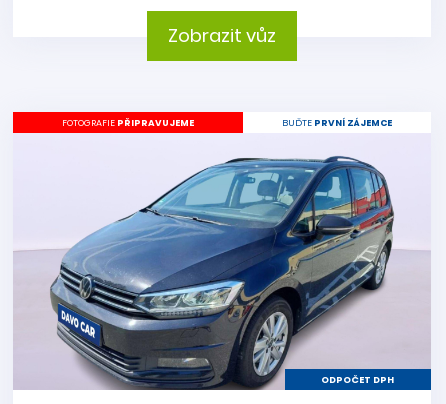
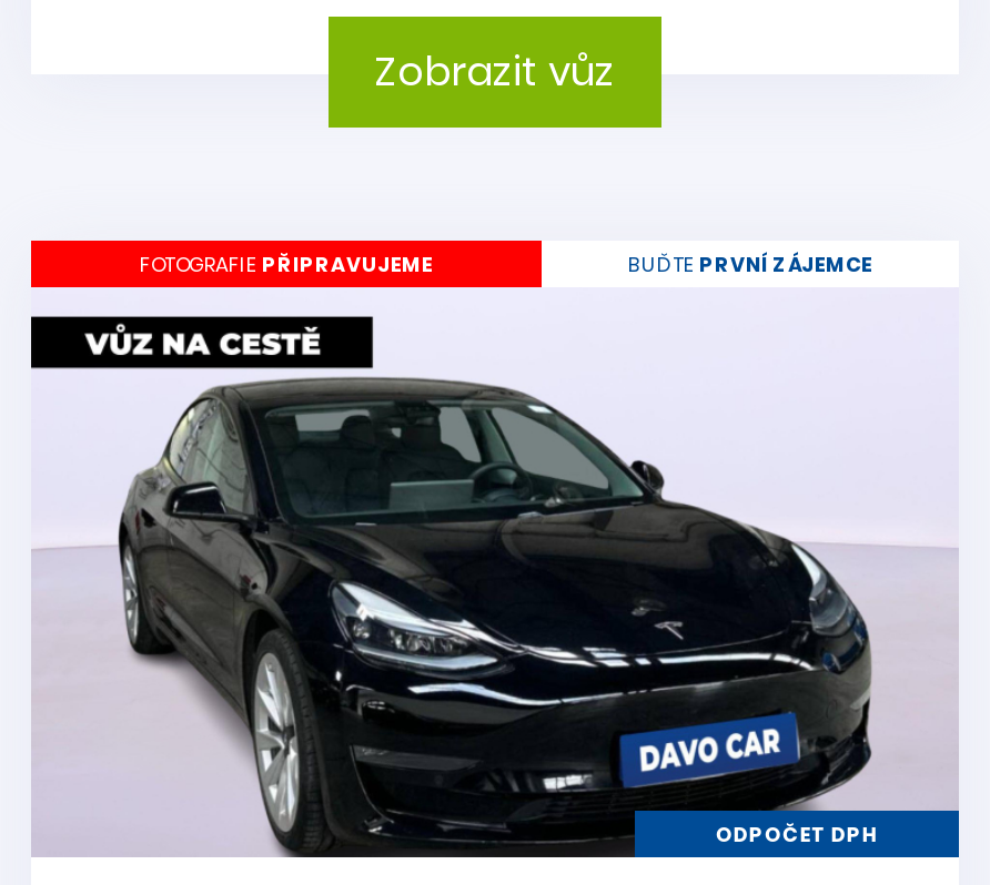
[13,147,428,391] [image] -> [29,315,954,861] [image]

